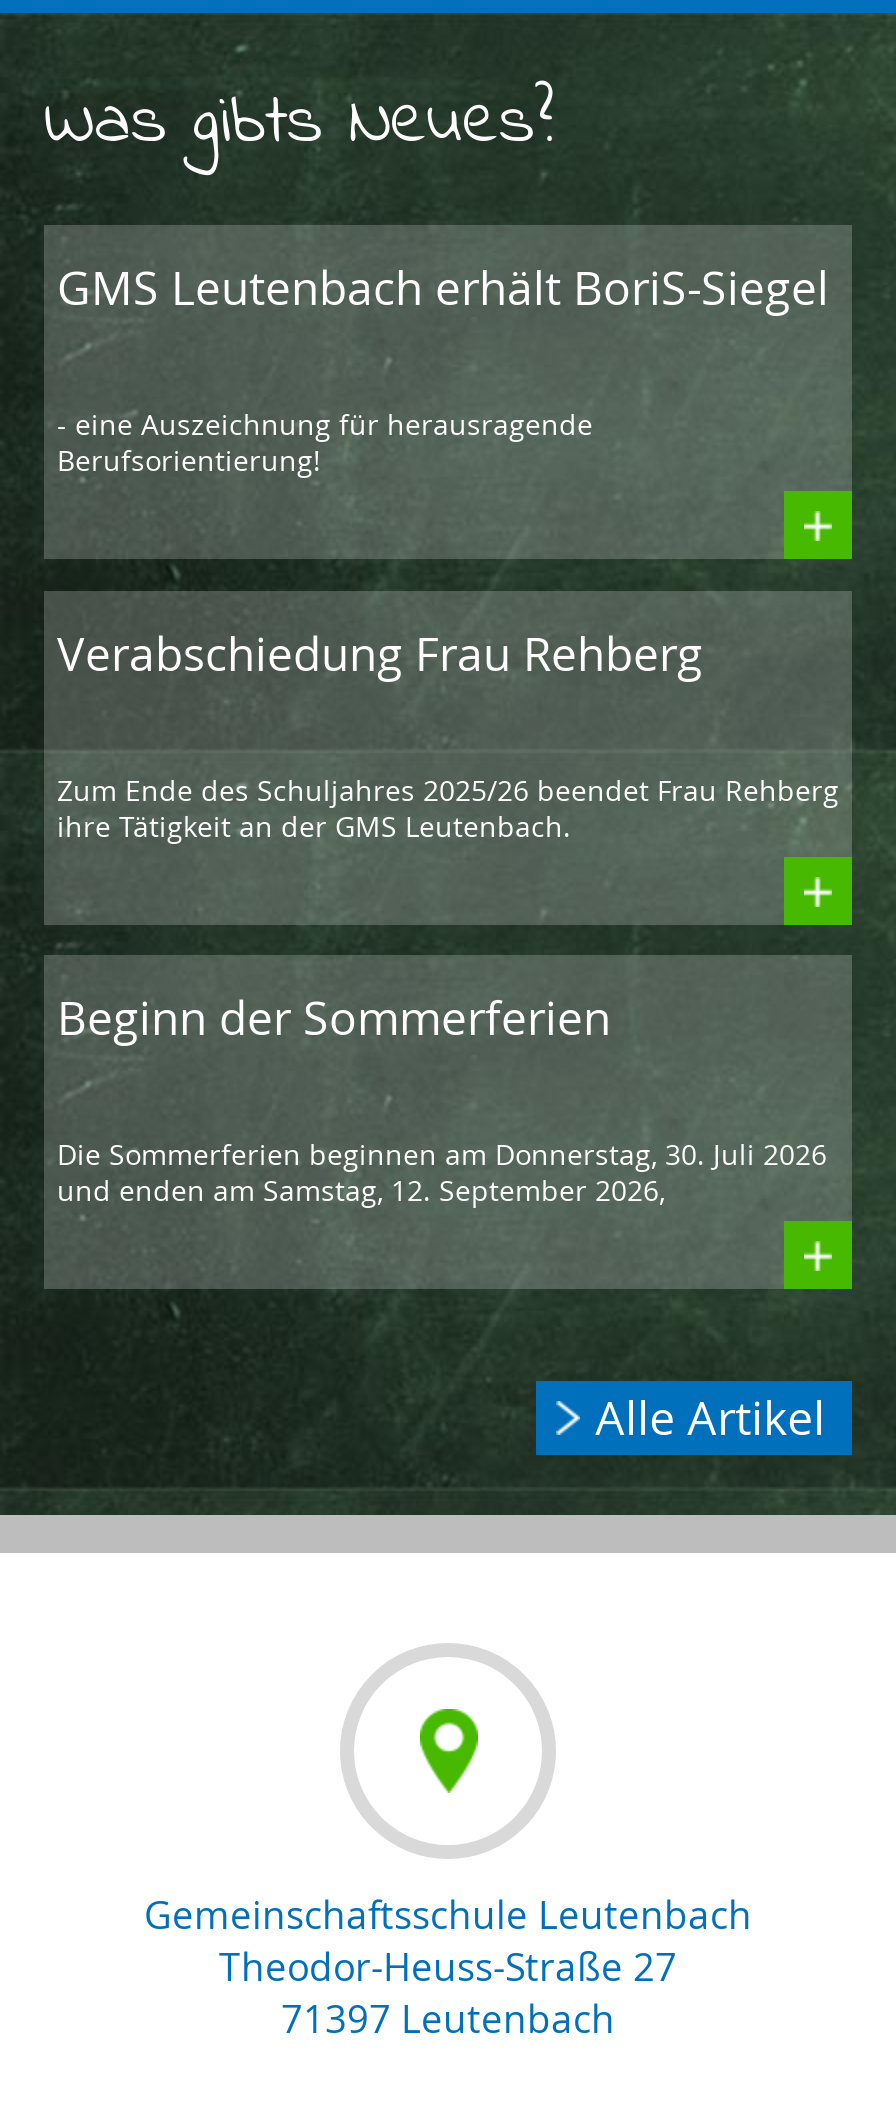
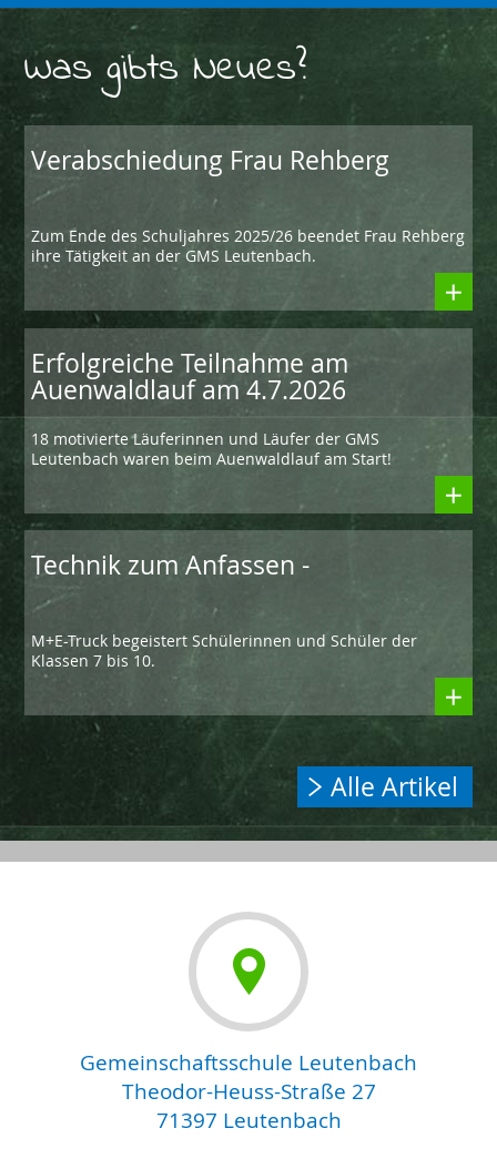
[57,257,829,479] GMS Leutenbach erhält BoriS-Siegel | - eine Auszeichnung für herausragende | Berufsorientierung! -> none
moved [57,622,839,844] -> [32,143,465,266]: Verabschiedung Frau Rehberg | Zum Ende des Schuljahres 2025/26 beendet Frau Rehberg | ihre Tätigkeit an der GMS Leutenbach.
[57,988,827,1210] Beginn der Sommerferien | Die Sommerferien beginnen am Donnerstag, 30. Juli 2026 | und enden am Samstag, 12. September 2026, -> [32,346,418,671] Erfolgreiche Teilnahme am | Auenwaldlauf am 4.7.2026 | 18 motivierte Läuferinnen und Läufer der GMS | Leutenbach waren beim Auenwaldlauf am Start! | Technik zum Anfassen - | M+E-Truck begeistert Schülerinnen und Schüler der | Klassen 7 bis 10.

